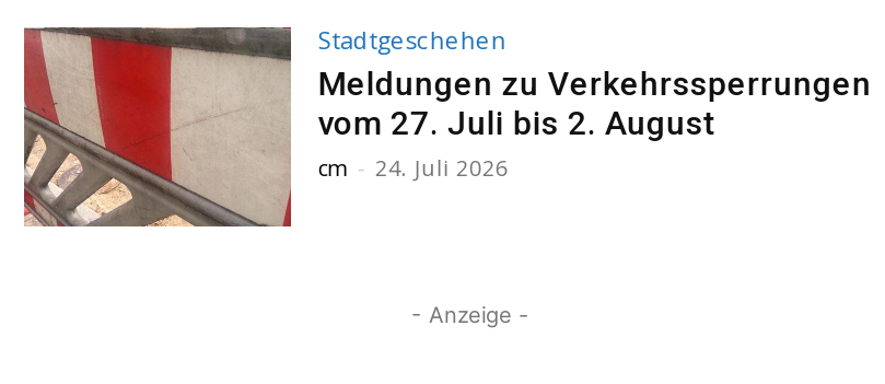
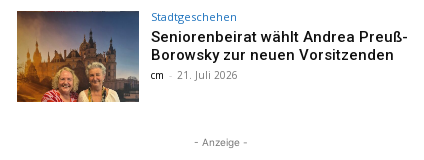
[22,27,872,229] [image] | Meldungen zu Verkehrssperrungen | vom 27. Juli bis 2. August | cm - 24. Juli 2026 -> [16,10,408,103] [image] | Seniorenbeirat wählt Andrea Preuß- | Borowsky zur neuen Vorsitzenden | cm - 21. Juli 2026

